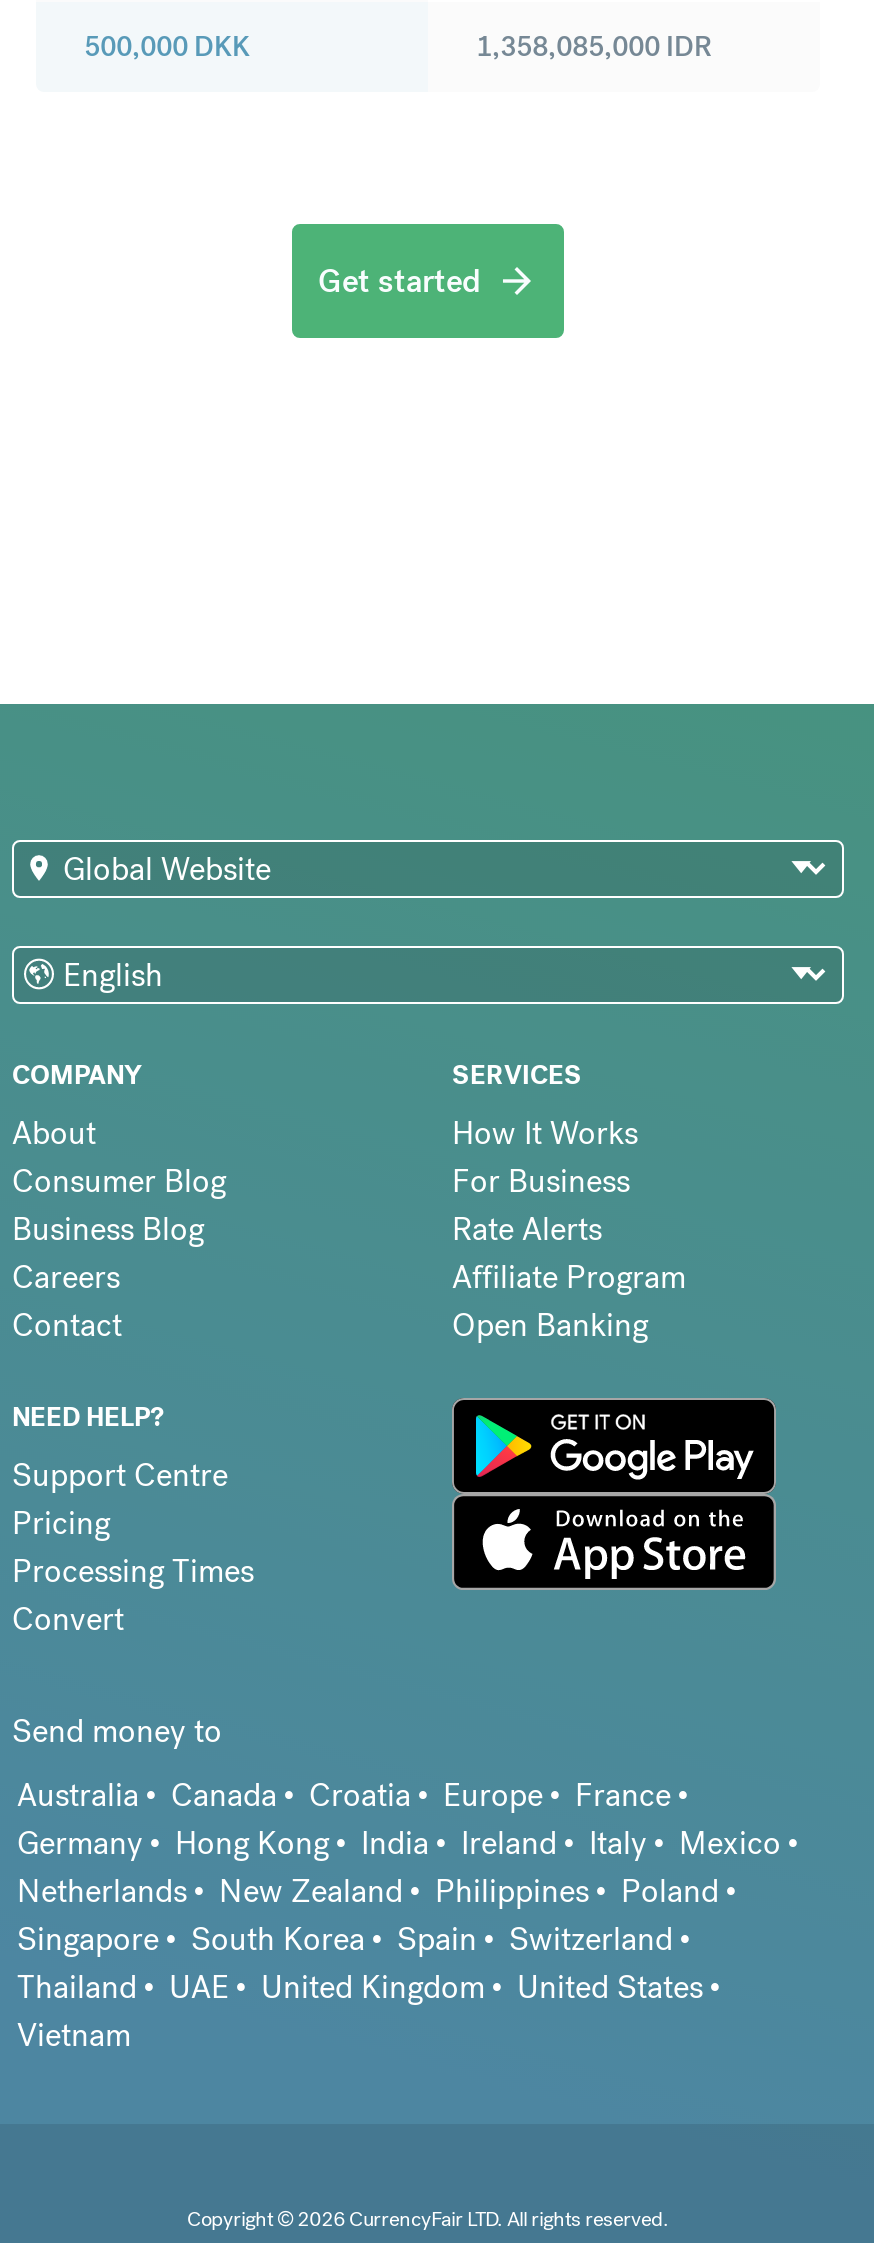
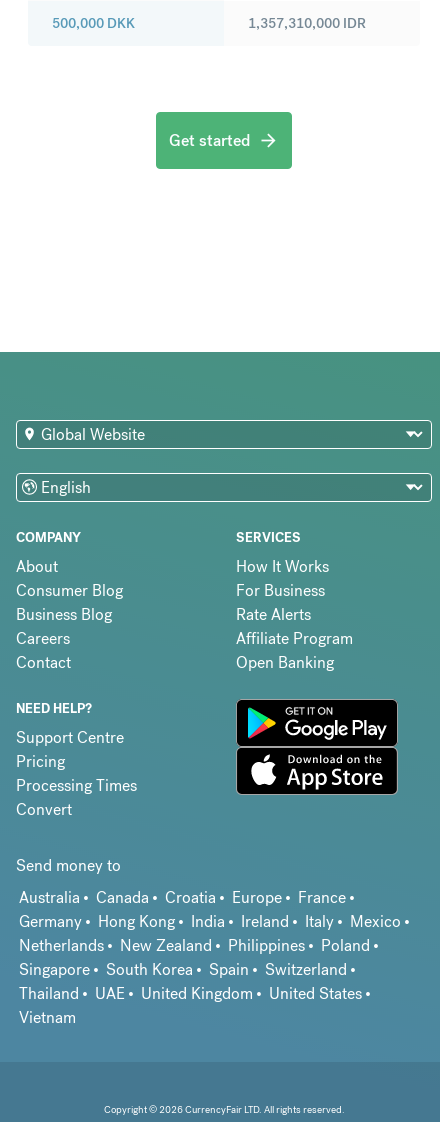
[476,28,712,64] 1,358,085,000 IDR -> [248,14,366,32] 1,357,310,000 IDR

